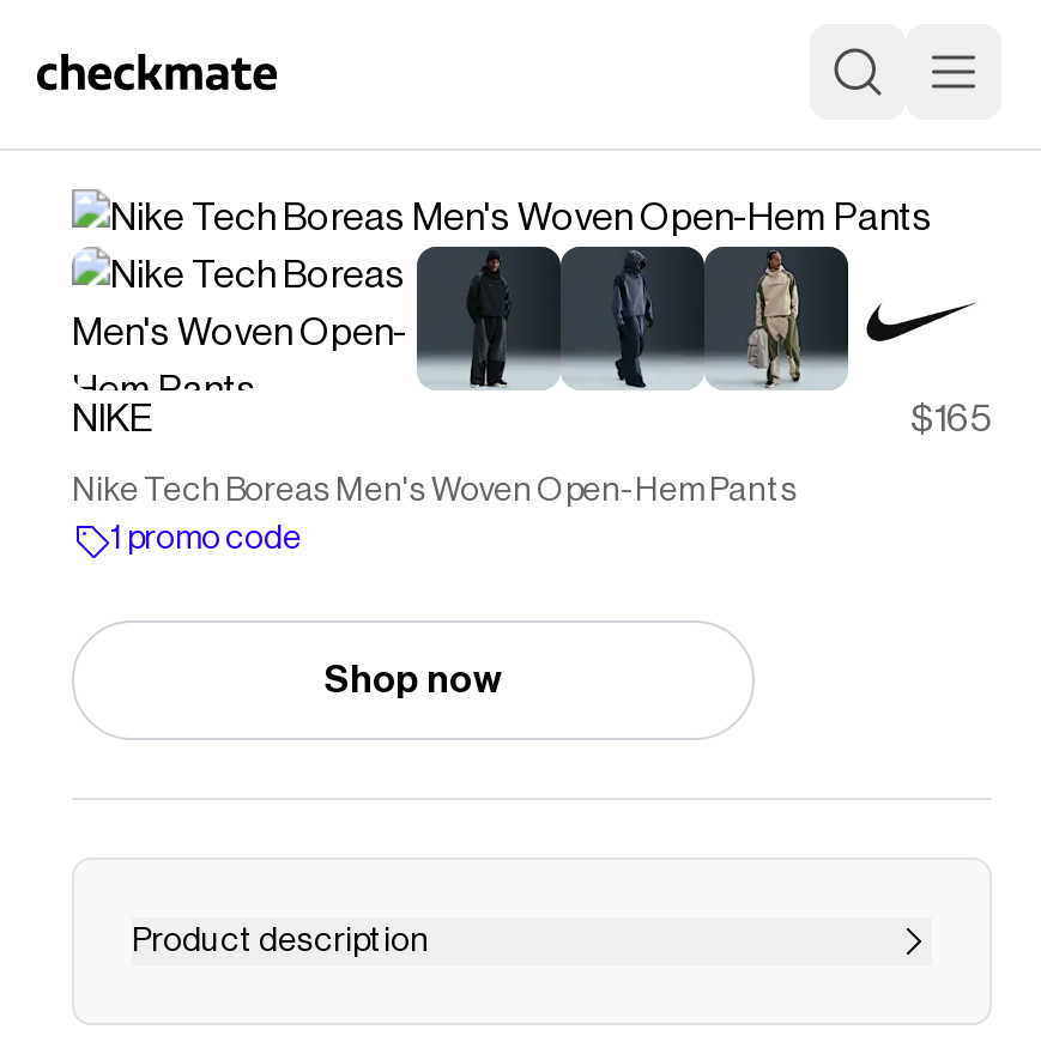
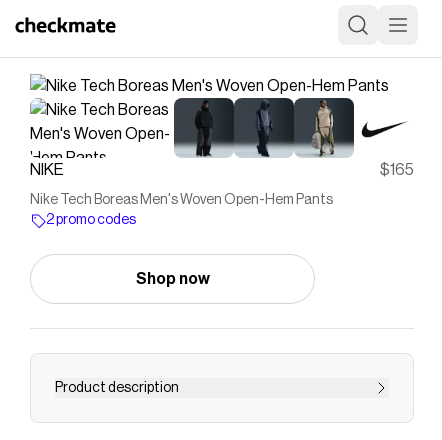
[110,522,302,556] 1 promo code -> [46,213,136,227] 2 promo codes

